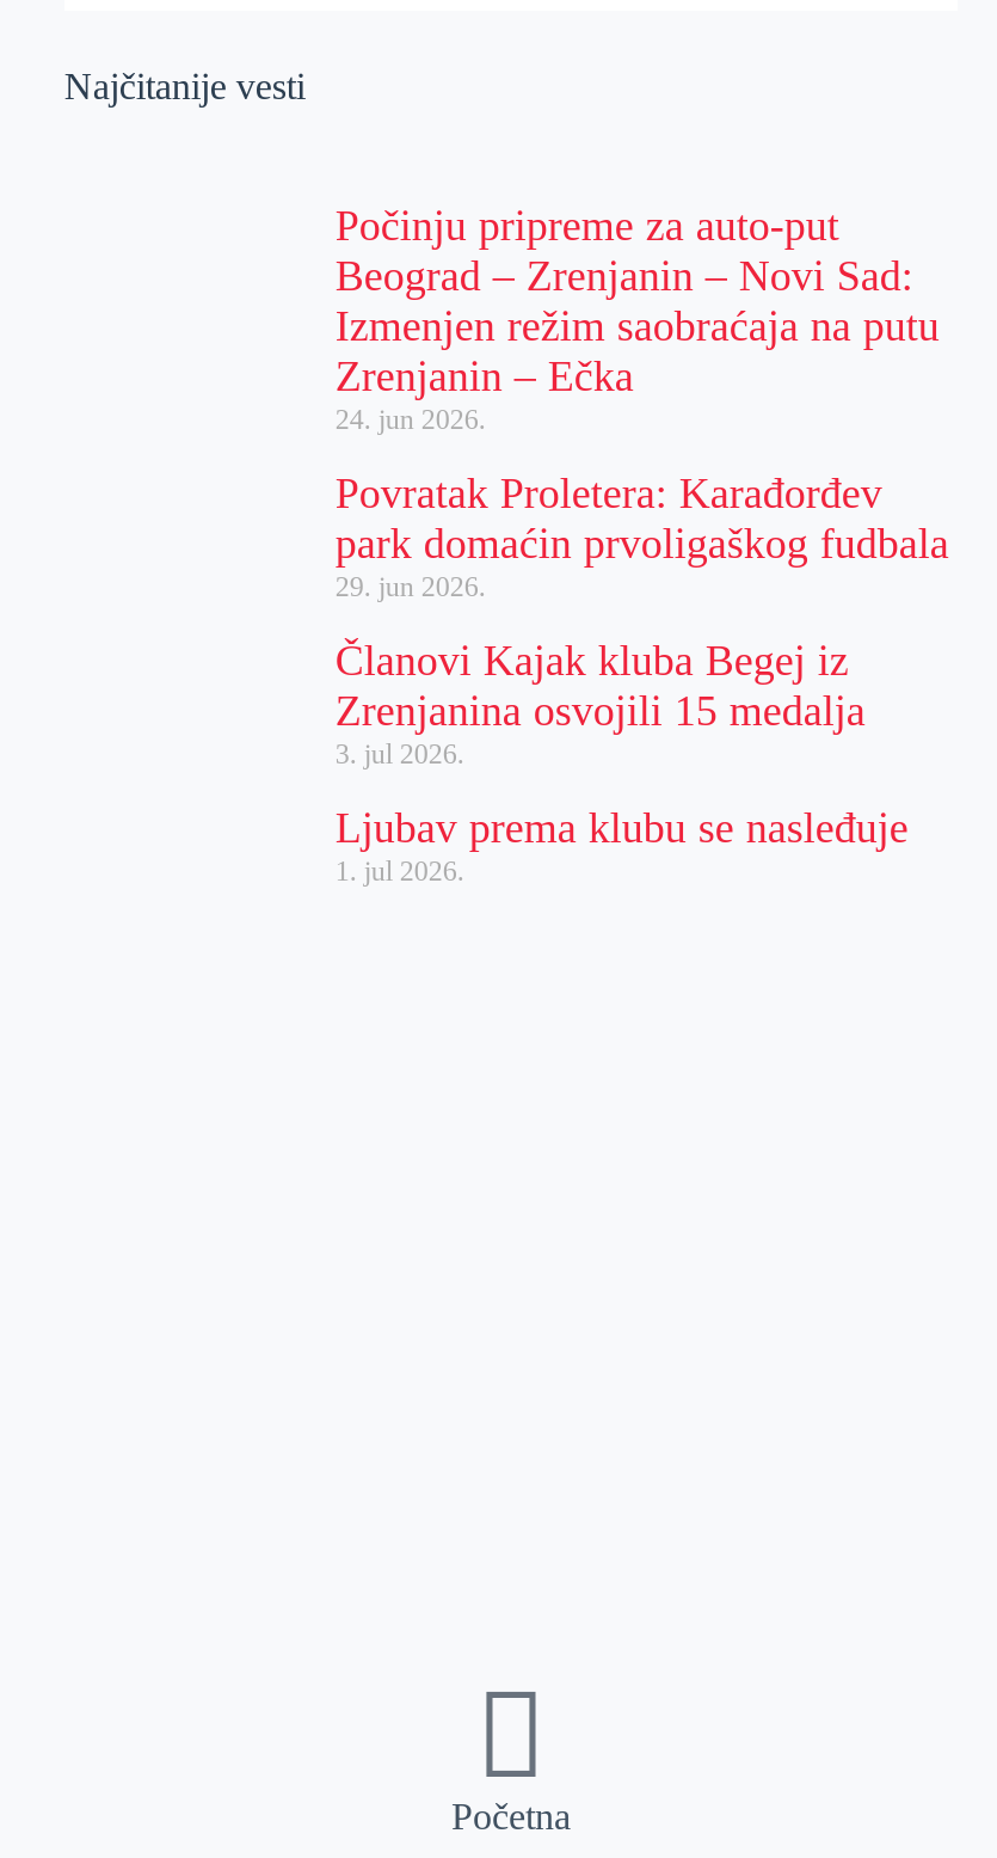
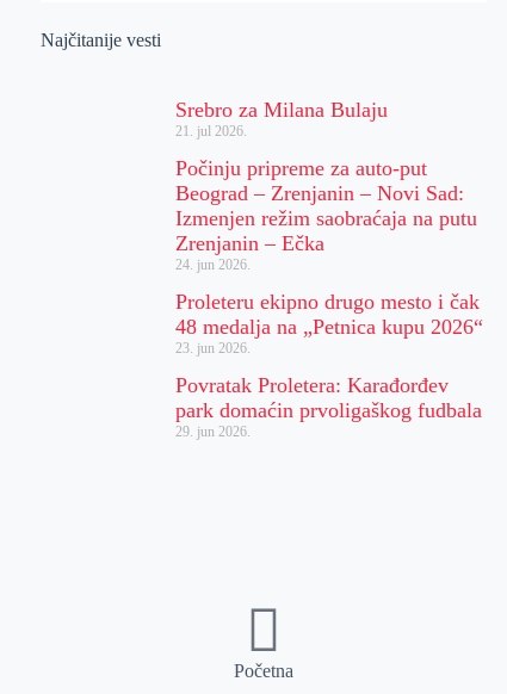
none -> [176,97,388,139] Srebro za Milana Bulaju | 21. jul 2026.
moved [335,201,939,435] -> [176,156,478,273]: Počinju pripreme za auto-put | Beograd – Zrenjanin – Novi Sad: | Izmenjen režim saobraćaja na putu | Zrenjanin – Ečka | 24. jun 2026.
none -> [176,289,484,356] Proleteru ekipno drugo mesto i čak | 48 medalja na „Petnica kupu 2026“ | 23. jun 2026.
moved [335,469,949,602] -> [176,373,482,440]: Povratak Proletera: Karađorđev | park domaćin prvoligaškog fudbala | 29. jun 2026.
[335,636,908,887] Članovi Kajak kluba Begej iz | Zrenjanina osvojili 15 medalja | 3. jul 2026. | Ljubav prema klubu se nasleđuje | 1. jul 2026. -> none

